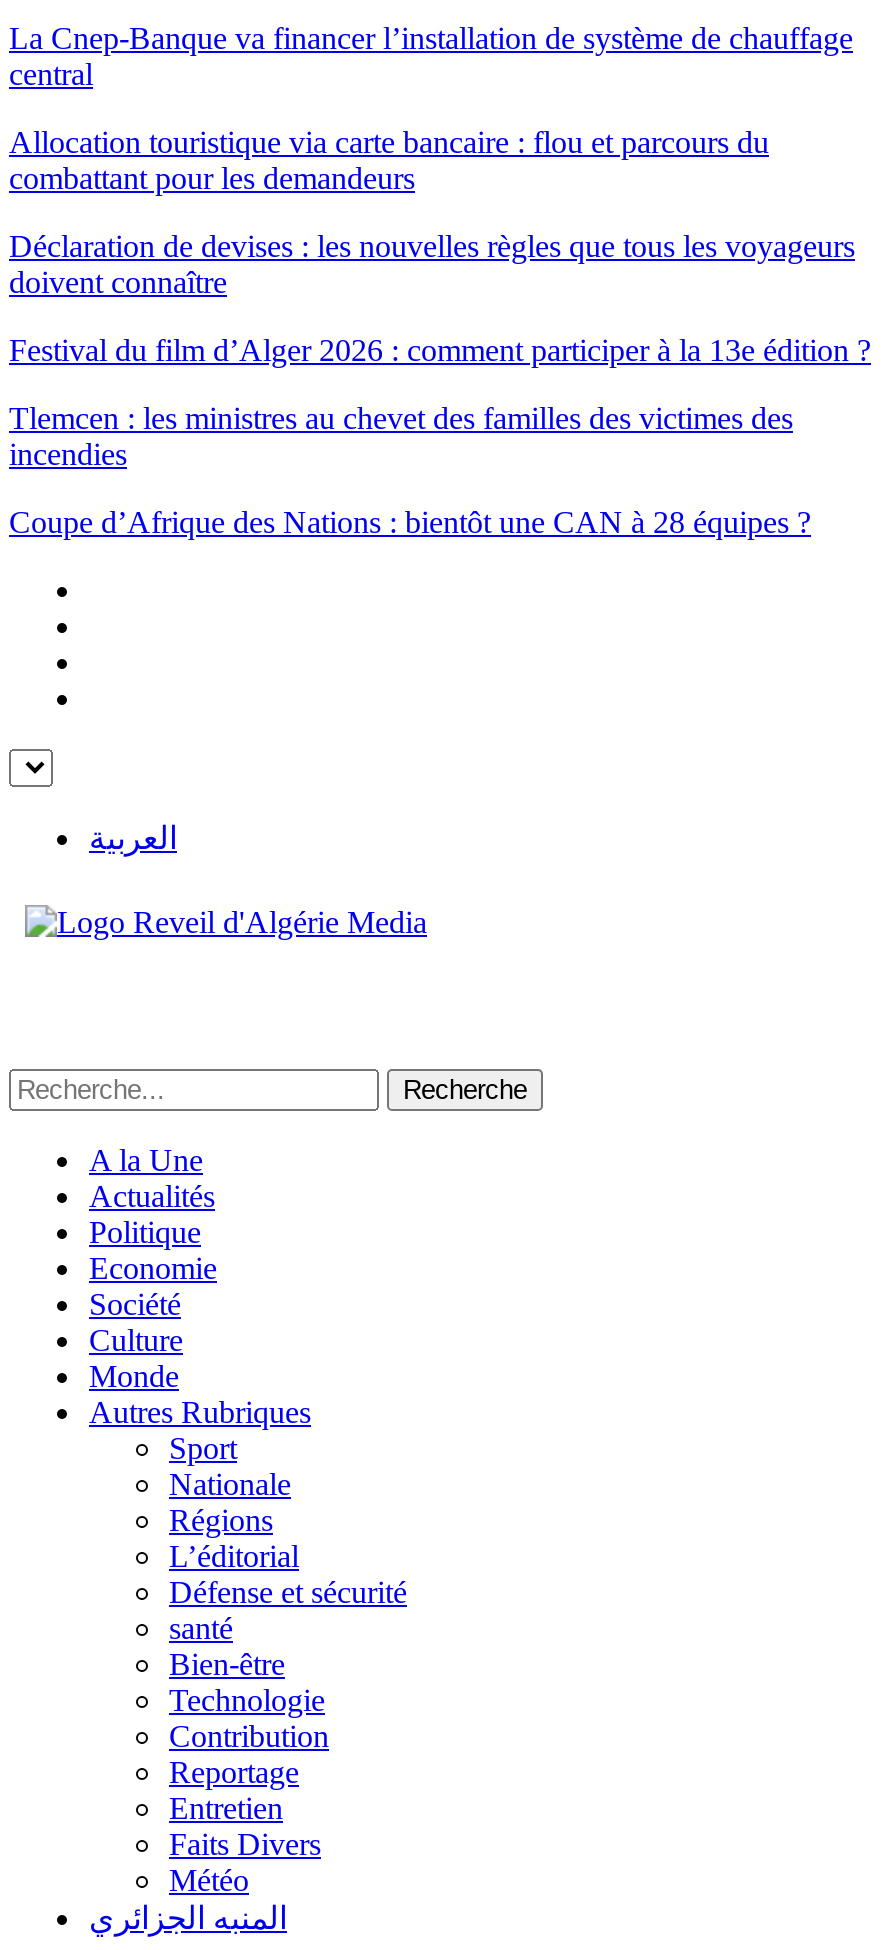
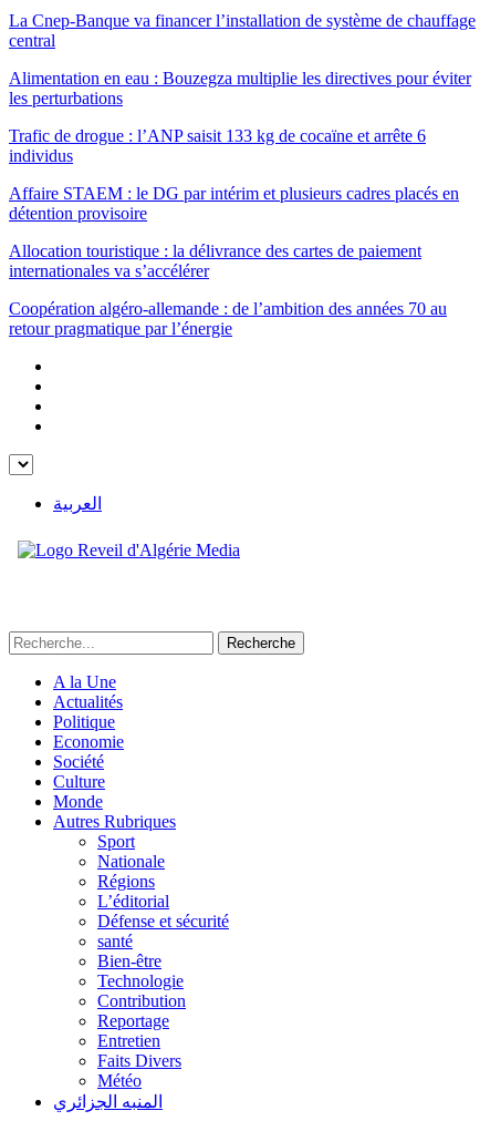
[9,125,769,195] Allocation touristique via carte bancaire : flou et parcours du | combattant pour les demandeurs -> [9,68,471,107] Alimentation en eau : Bouzegza multiplie les directives pour éviter | les perturbations
[9,229,855,299] Déclaration de devises : les nouvelles règles que tous les voyageurs | doivent connaître -> [9,126,426,165] Trafic de drogue : l’ANP saisit 133 kg de cocaïne et arrête 6 | individus
[9,333,871,367] Festival du film d’Alger 2026 : comment participer à la 13e édition ? -> [9,184,459,222] Affaire STAEM : le DG par intérim et plusieurs cadres placés en | détention provisoire
[9,401,793,471] Tlemcen : les ministres au chevet des familles des victimes des | incendies -> [9,241,421,280] Allocation touristique : la délivrance des cartes de paiement | internationales va s’accélérer
[9,505,811,539] Coupe d’Afrique des Nations : bientôt une CAN à 28 équipes ? -> [9,299,447,338] Coopération algéro-allemande : de l’ambition des années 70 au | retour pragmatique par l’énergie

